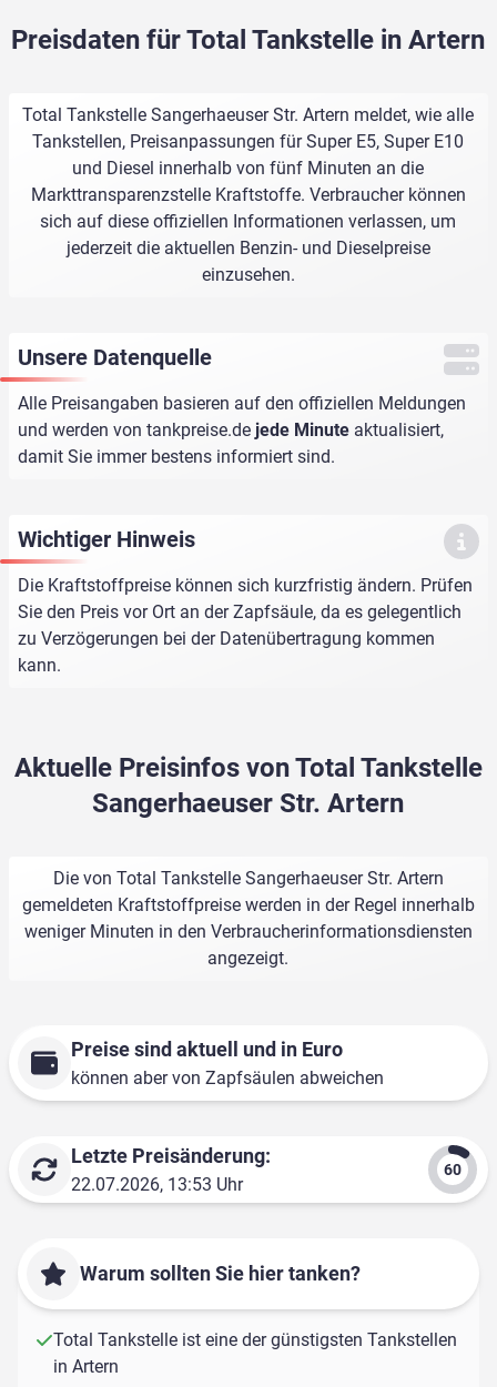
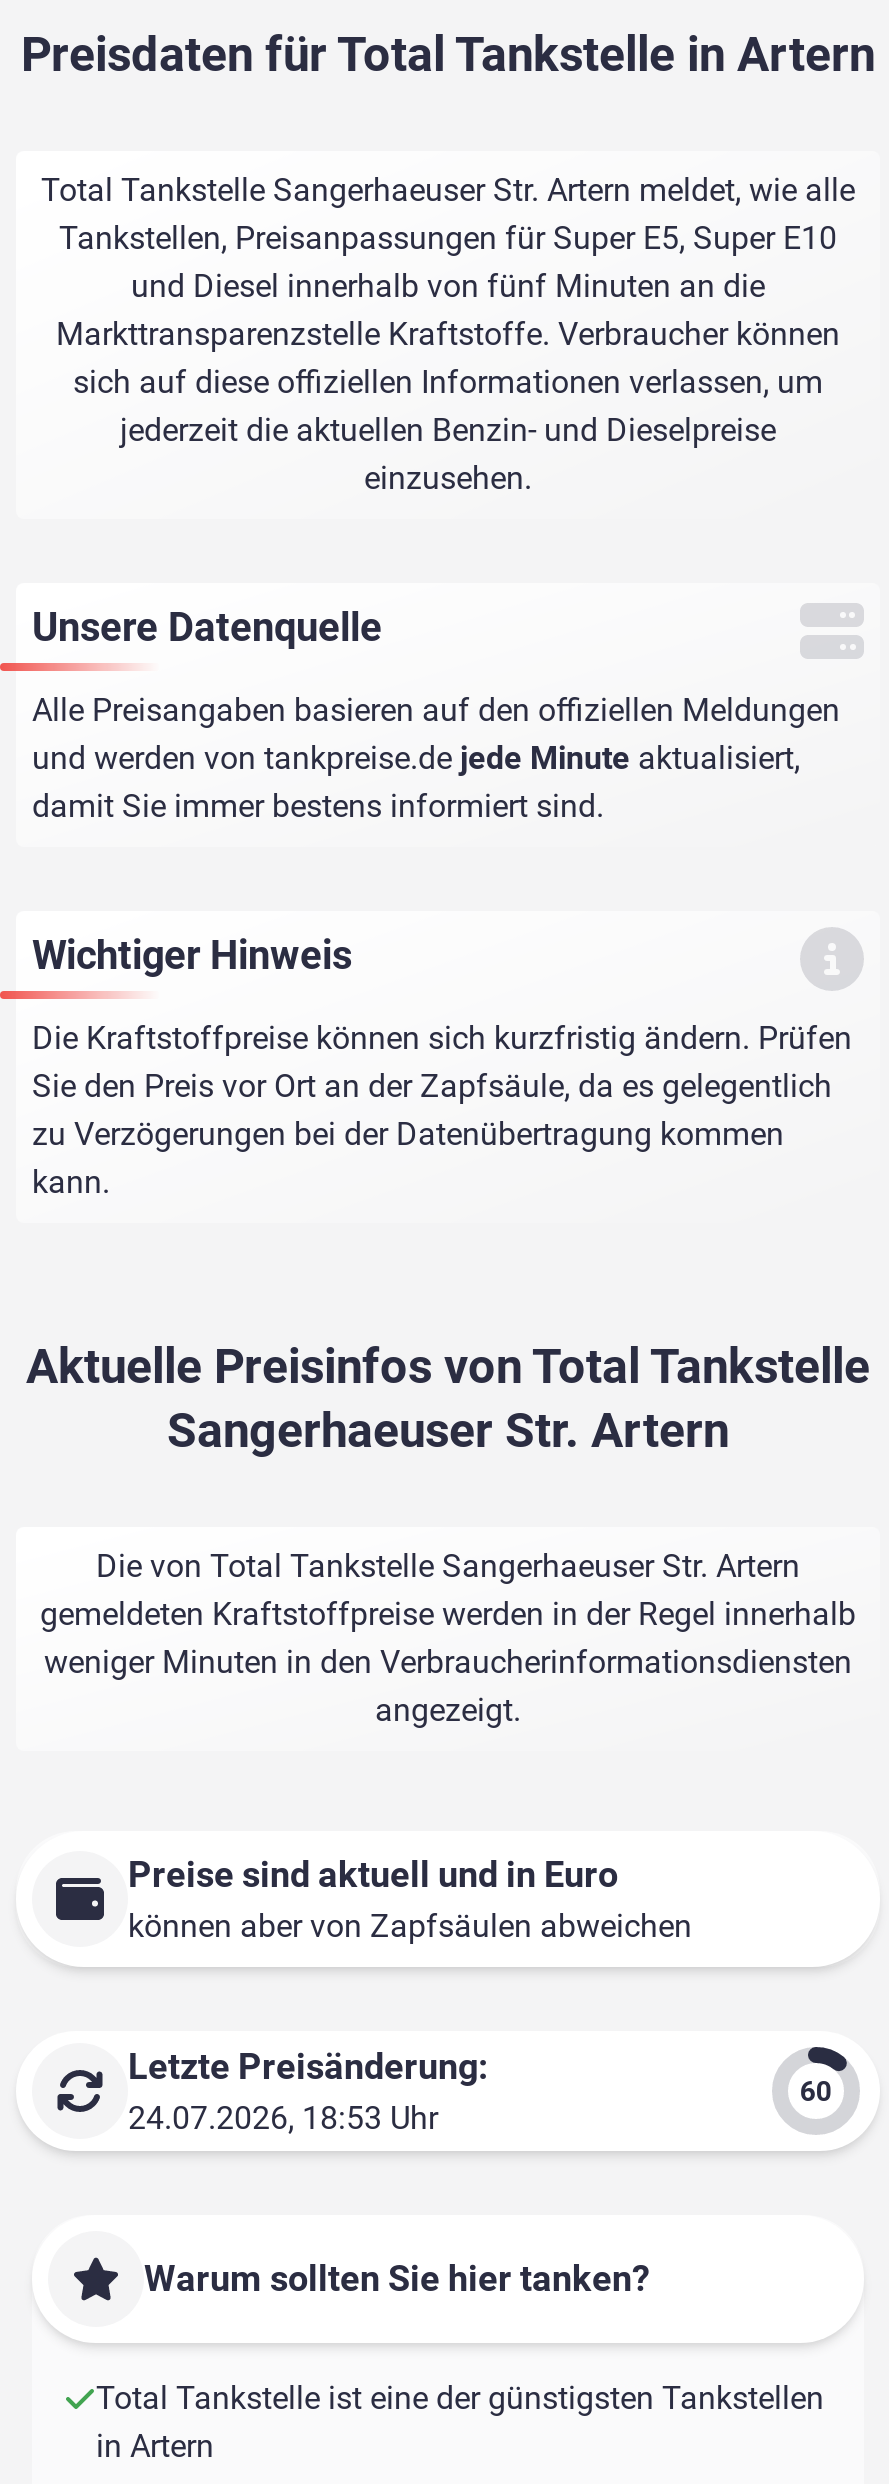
[71,1174,243,1195] 22.07.2026, 13:53 Uhr -> [128,2099,438,2137] 24.07.2026, 18:53 Uhr

